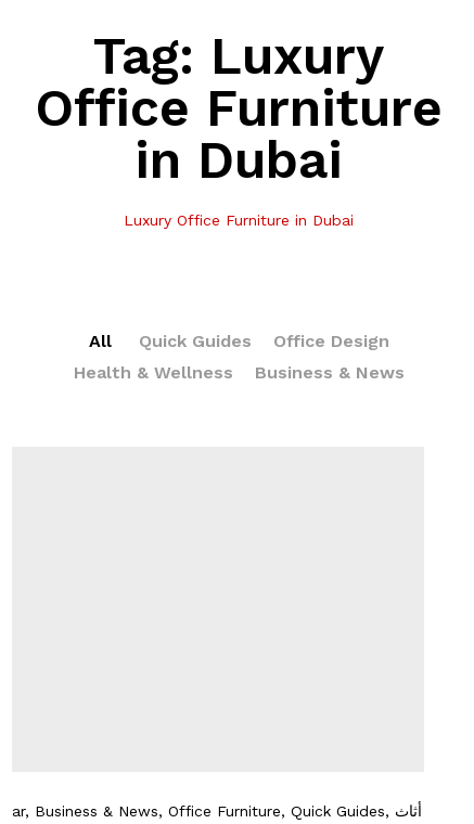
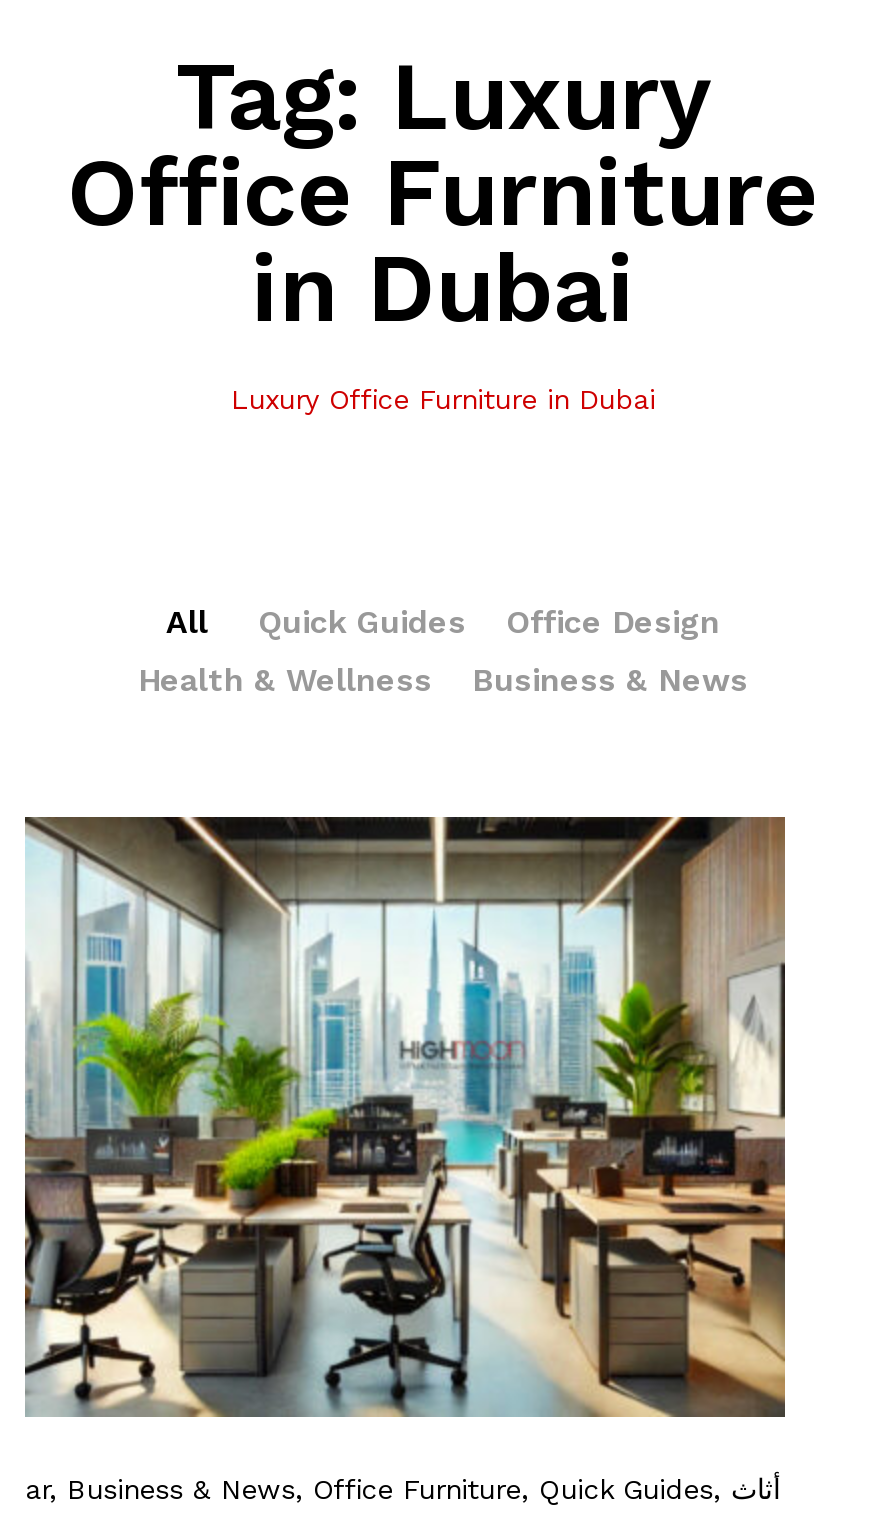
none -> [23,815,787,1419] [image]

